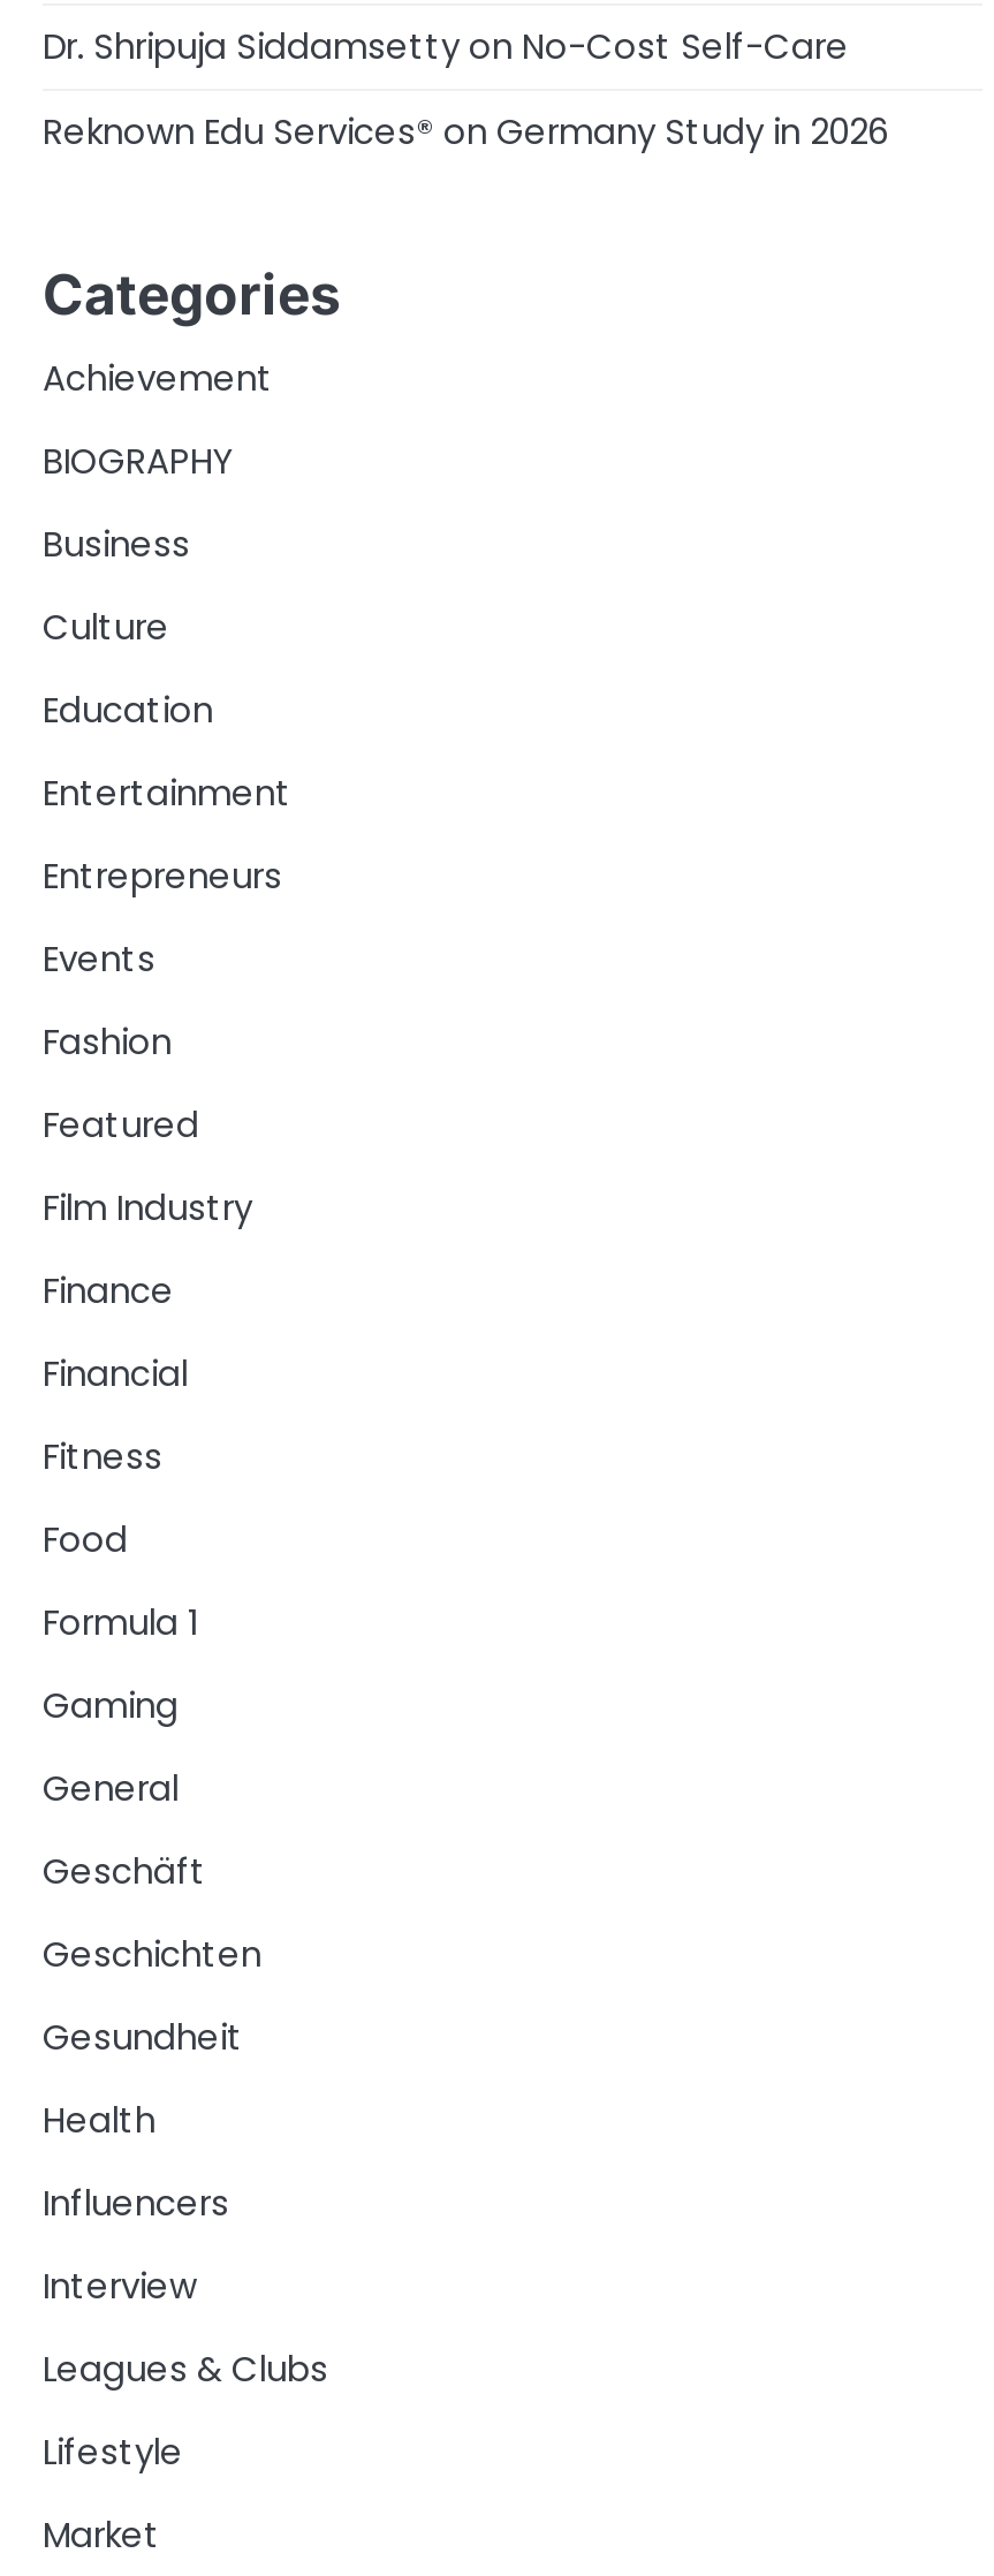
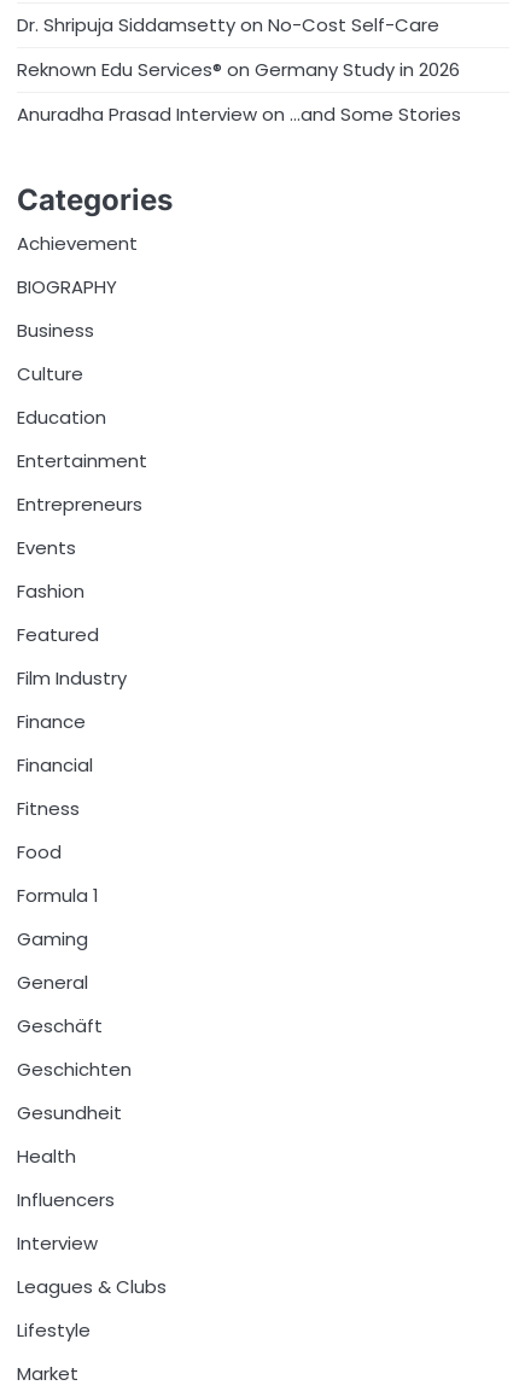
none -> [17,101,461,126] Anuradha Prasad Interview on …and Some Stories

